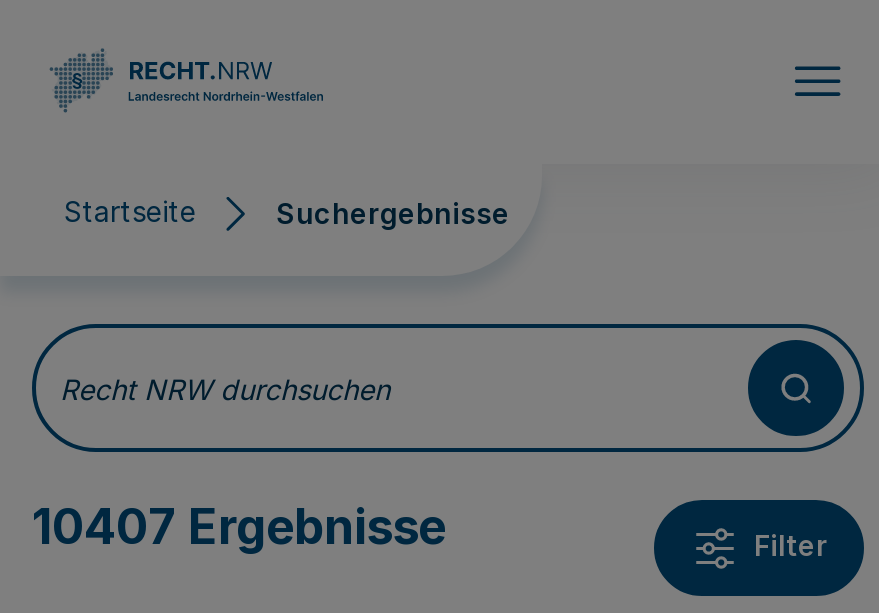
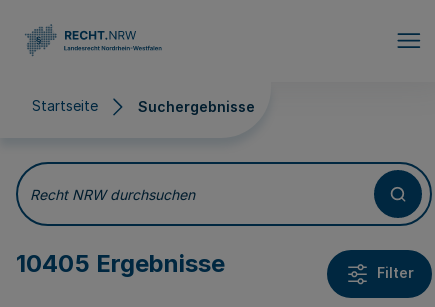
[32,498,446,556] 10407 Ergebnisse -> [16,249,225,278] 10405 Ergebnisse

